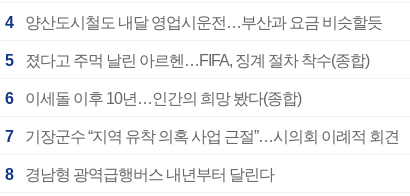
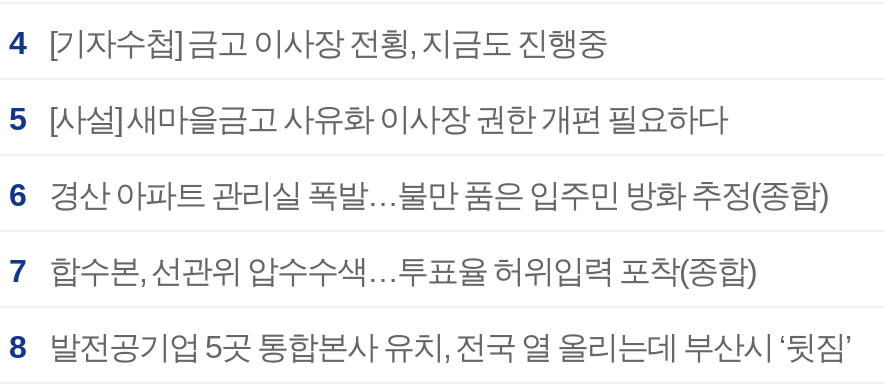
[25,14,382,31] 양산도시철도 내달 영업시운전…부산과 요금 비슷할듯 -> [49,26,607,60] [기자수첩] 금고 이사장 전횡, 지금도 진행중
[25,52,369,69] 졌다고 주먹 날린 아르헨…FIFA, 징계 절차 착수(종합) -> [49,102,727,136] [사설] 새마을금고 사유화 이사장 권한 개편 필요하다
[25,90,301,107] 이세돌 이후 10년…인간의 희망 봤다(종합) -> [49,178,827,212] 경산 아파트 관리실 폭발…불만 품은 입주민 방화 추정(종합)
[25,128,399,145] 기장군수 “지역 유착 의혹 사업 근절”…시의회 이례적 회견 -> [49,254,755,288] 합수본, 선관위 압수수색…투표율 허위입력 포착(종합)
[25,166,274,183] 경남형 광역급행버스 내년부터 달린다 -> [49,330,851,364] 발전공기업 5곳 통합본사 유치, 전국 열 올리는데 부산시 ‘뒷짐’

